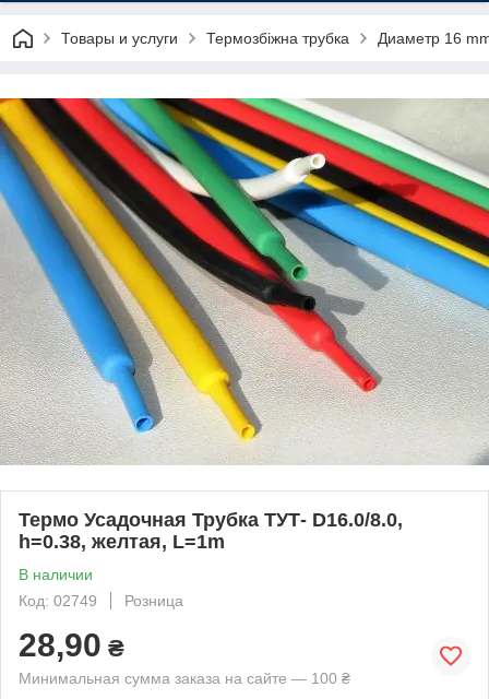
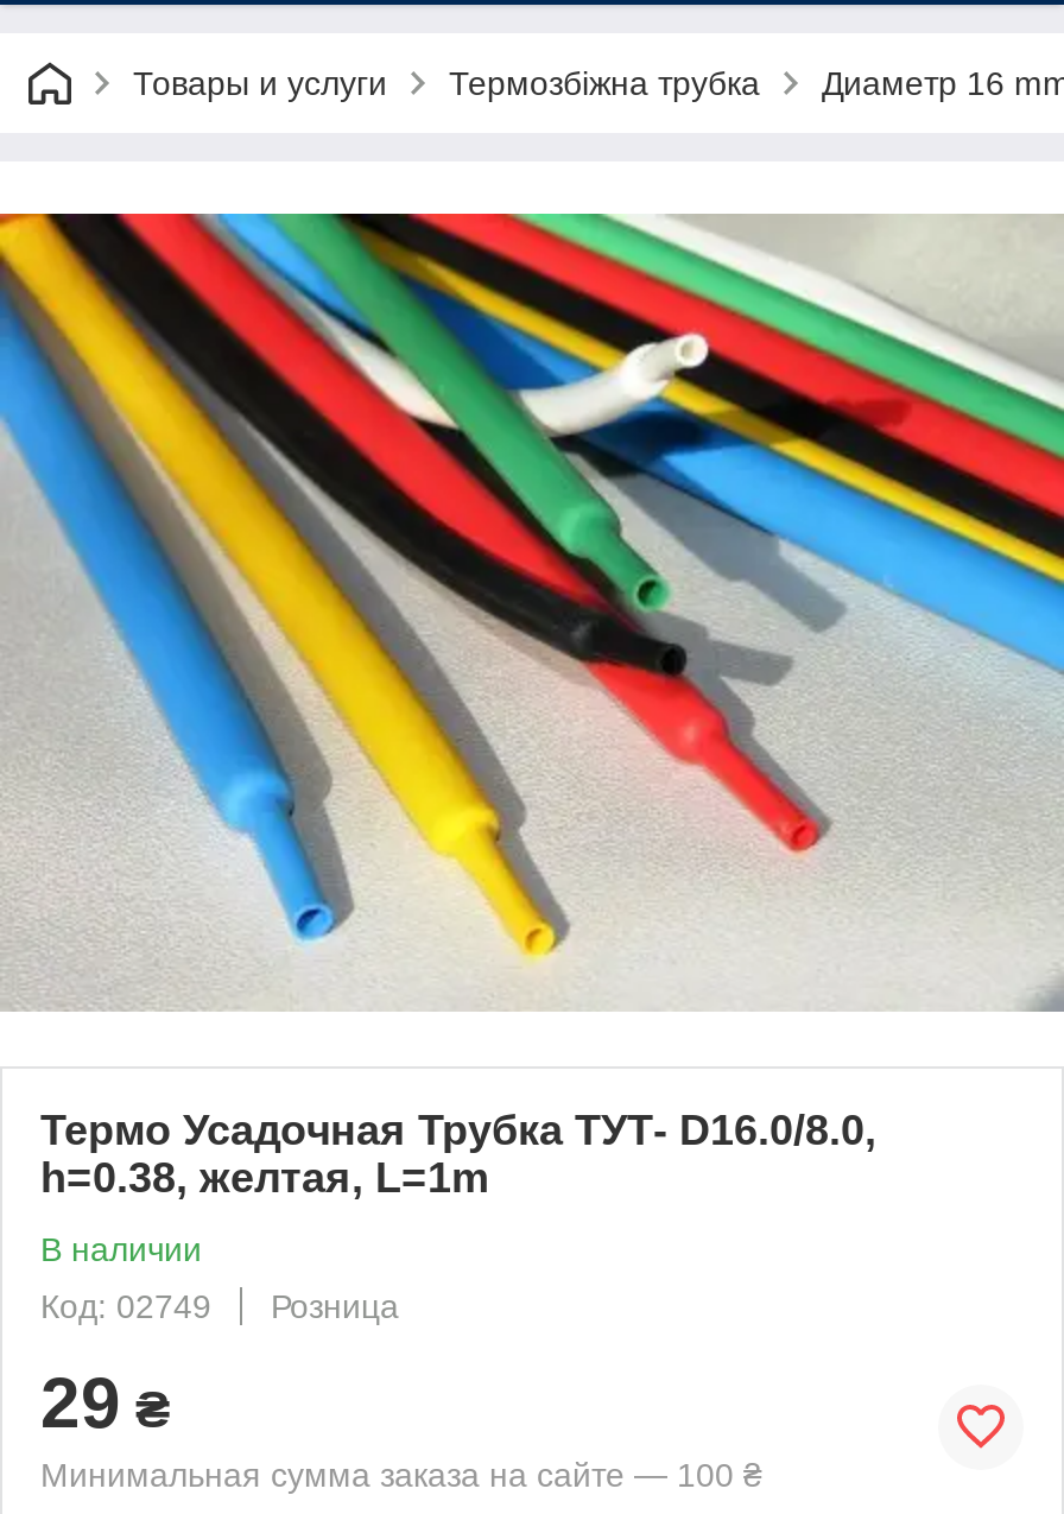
[19,627,124,663] 28,90 ₴ -> [40,1363,171,1441] 29 ₴

